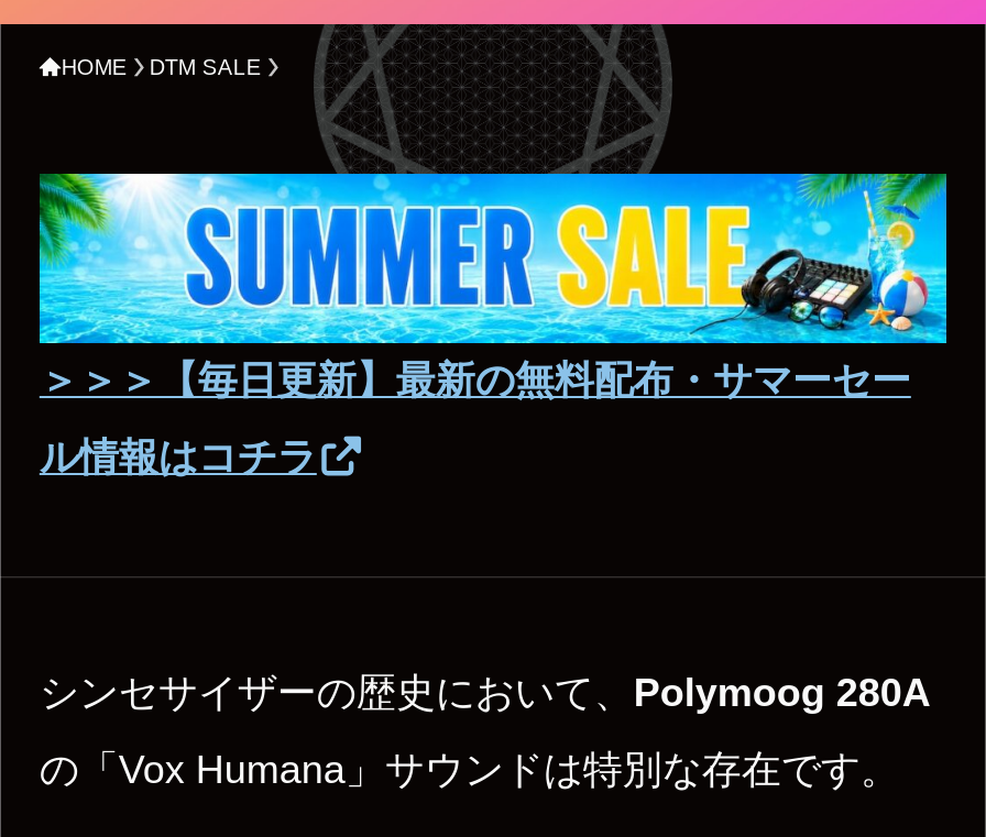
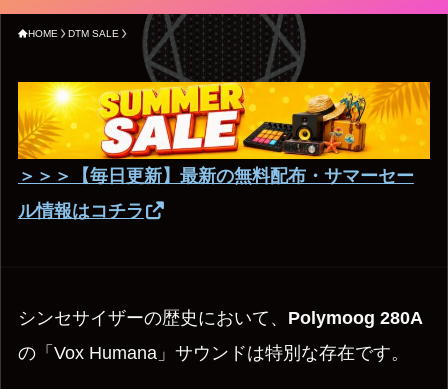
[37,169,949,345] [image] -> [17,81,431,160] [image]

